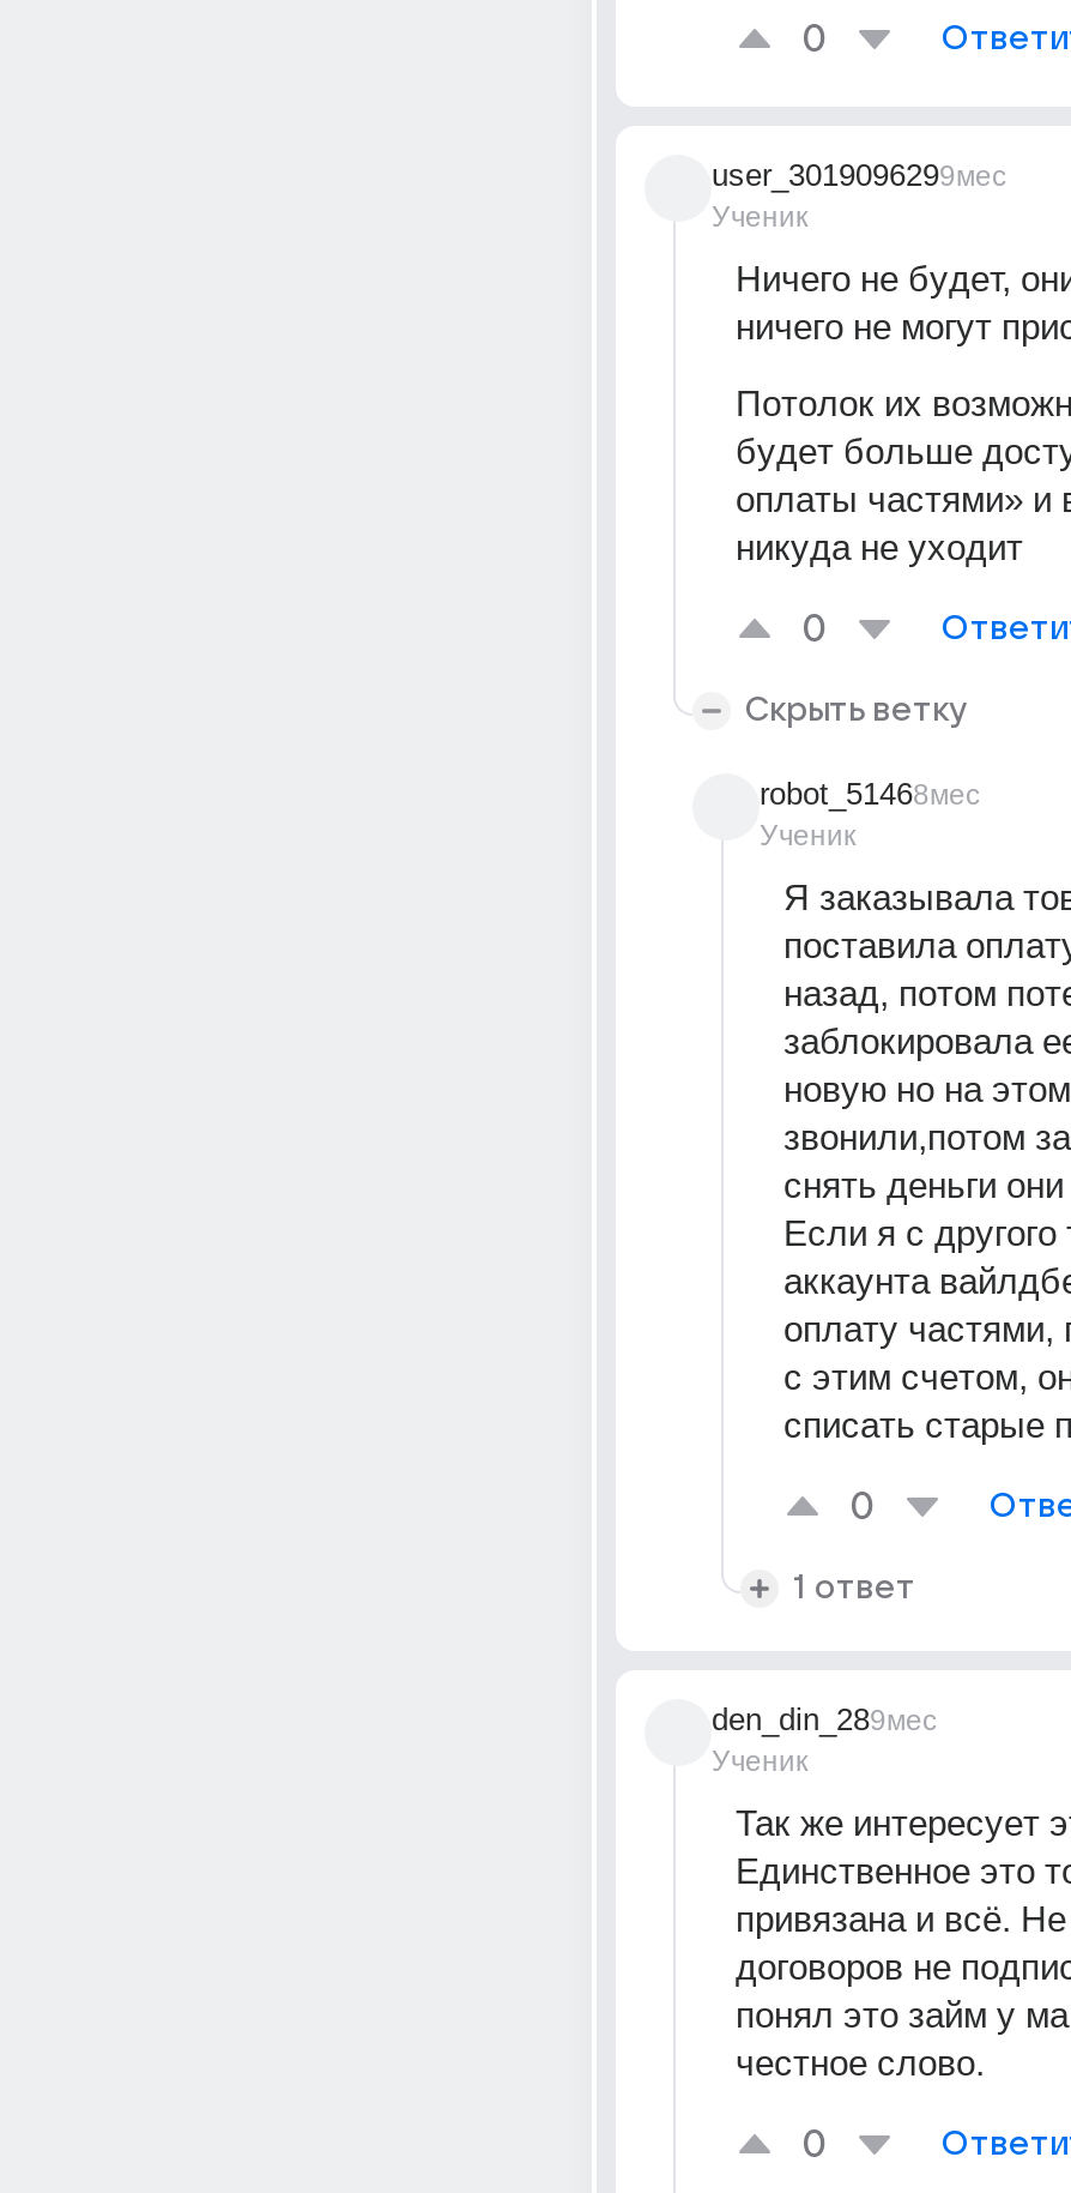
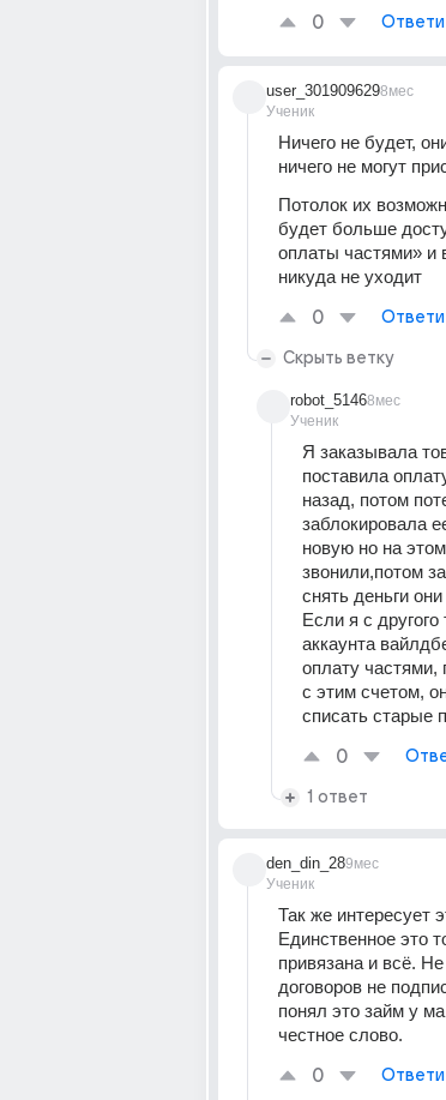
[712,157,1006,193] user_301909629 9мес -> [266,82,414,100] user_301909629 8мес

